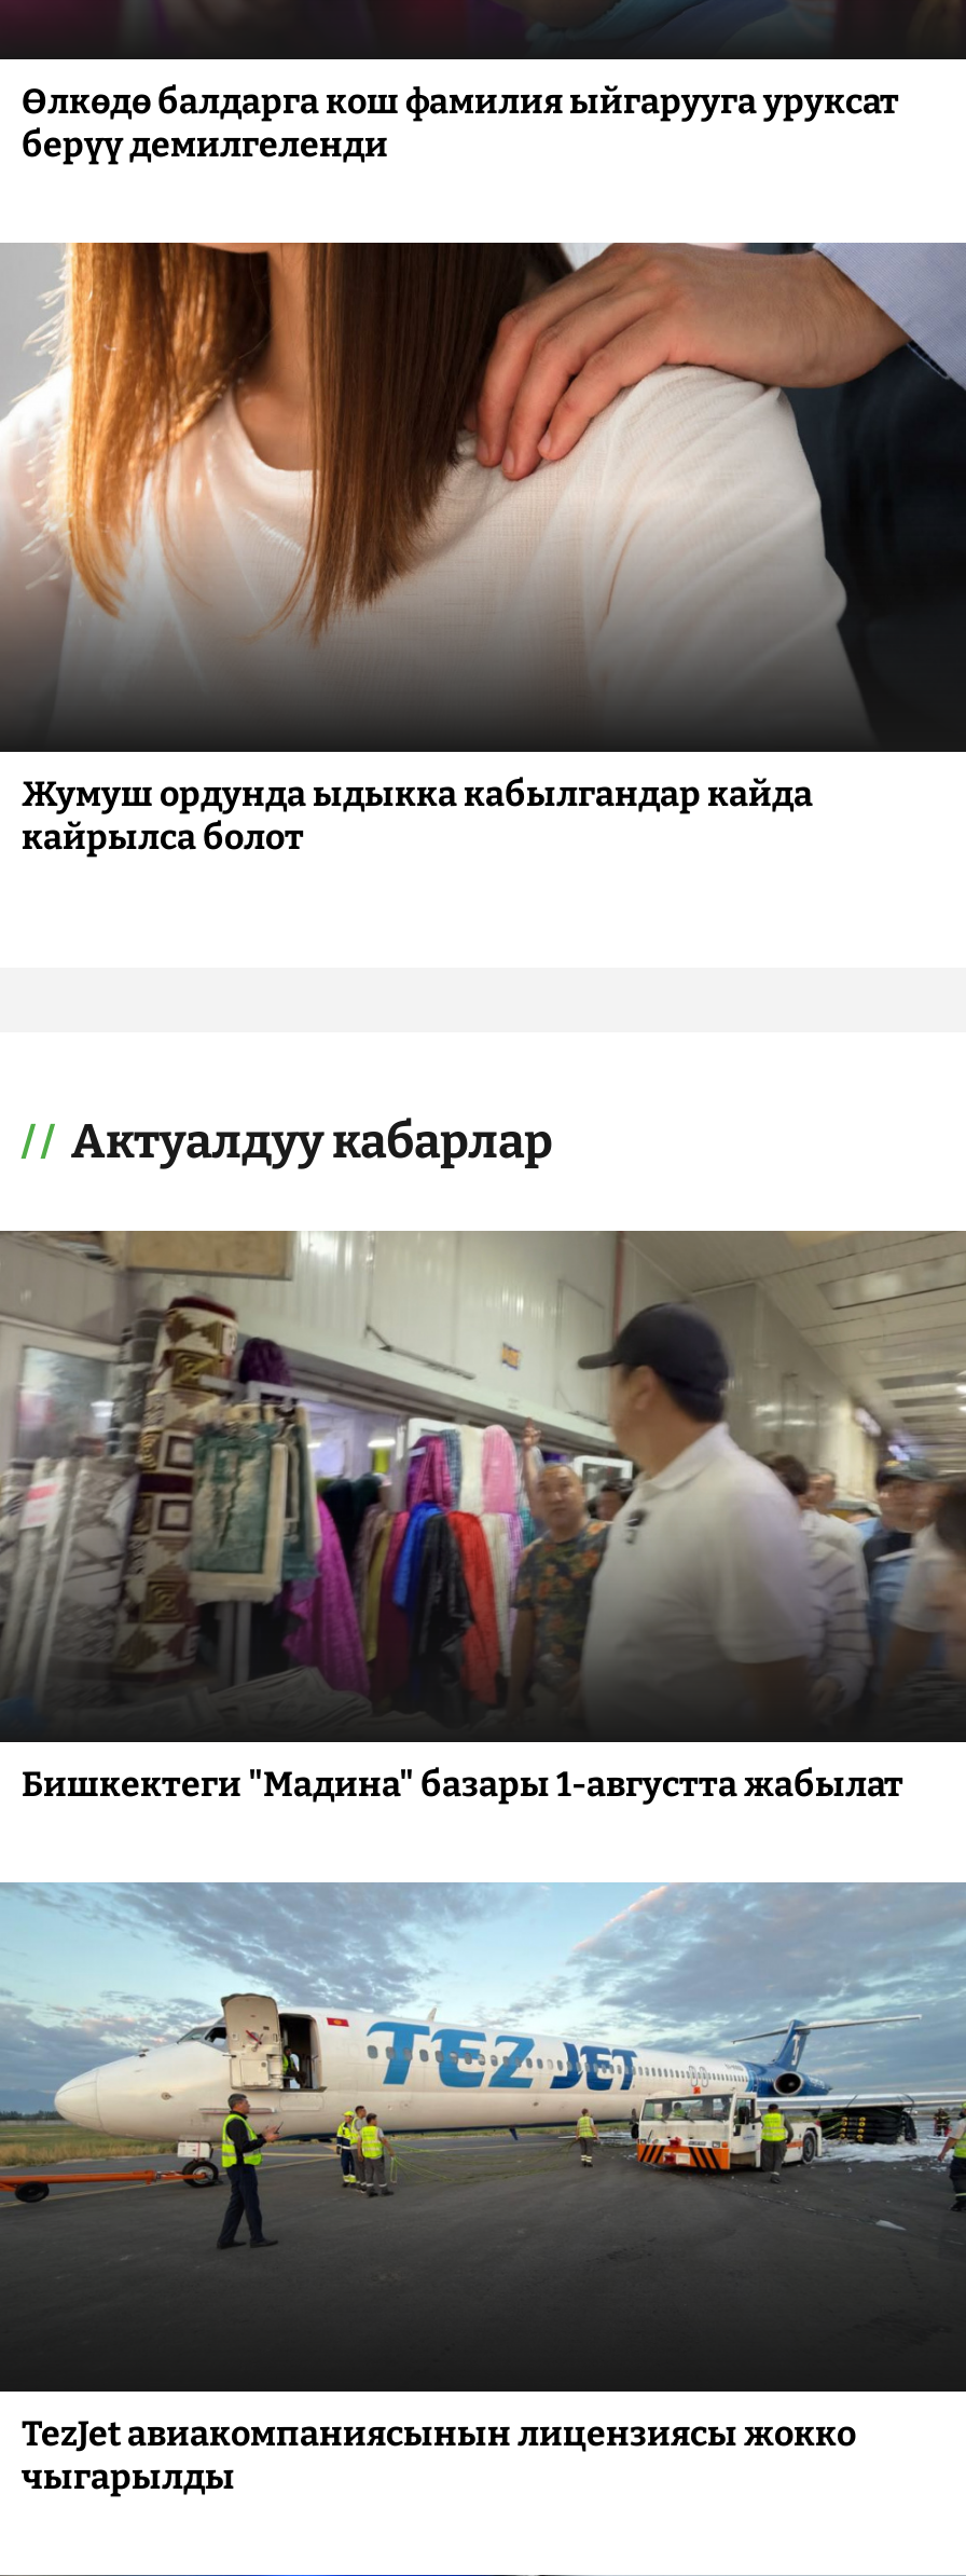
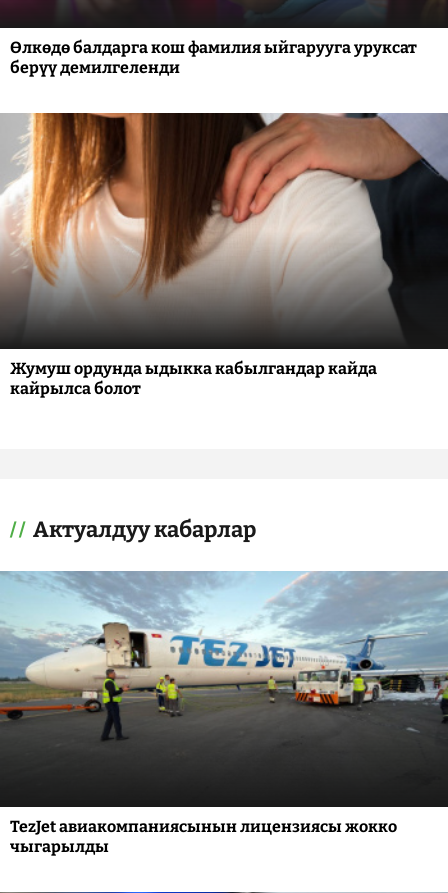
[6,1228,960,1804] [image] | Бишкектеги "Мадина" базары 1-августта жабылат -> none

